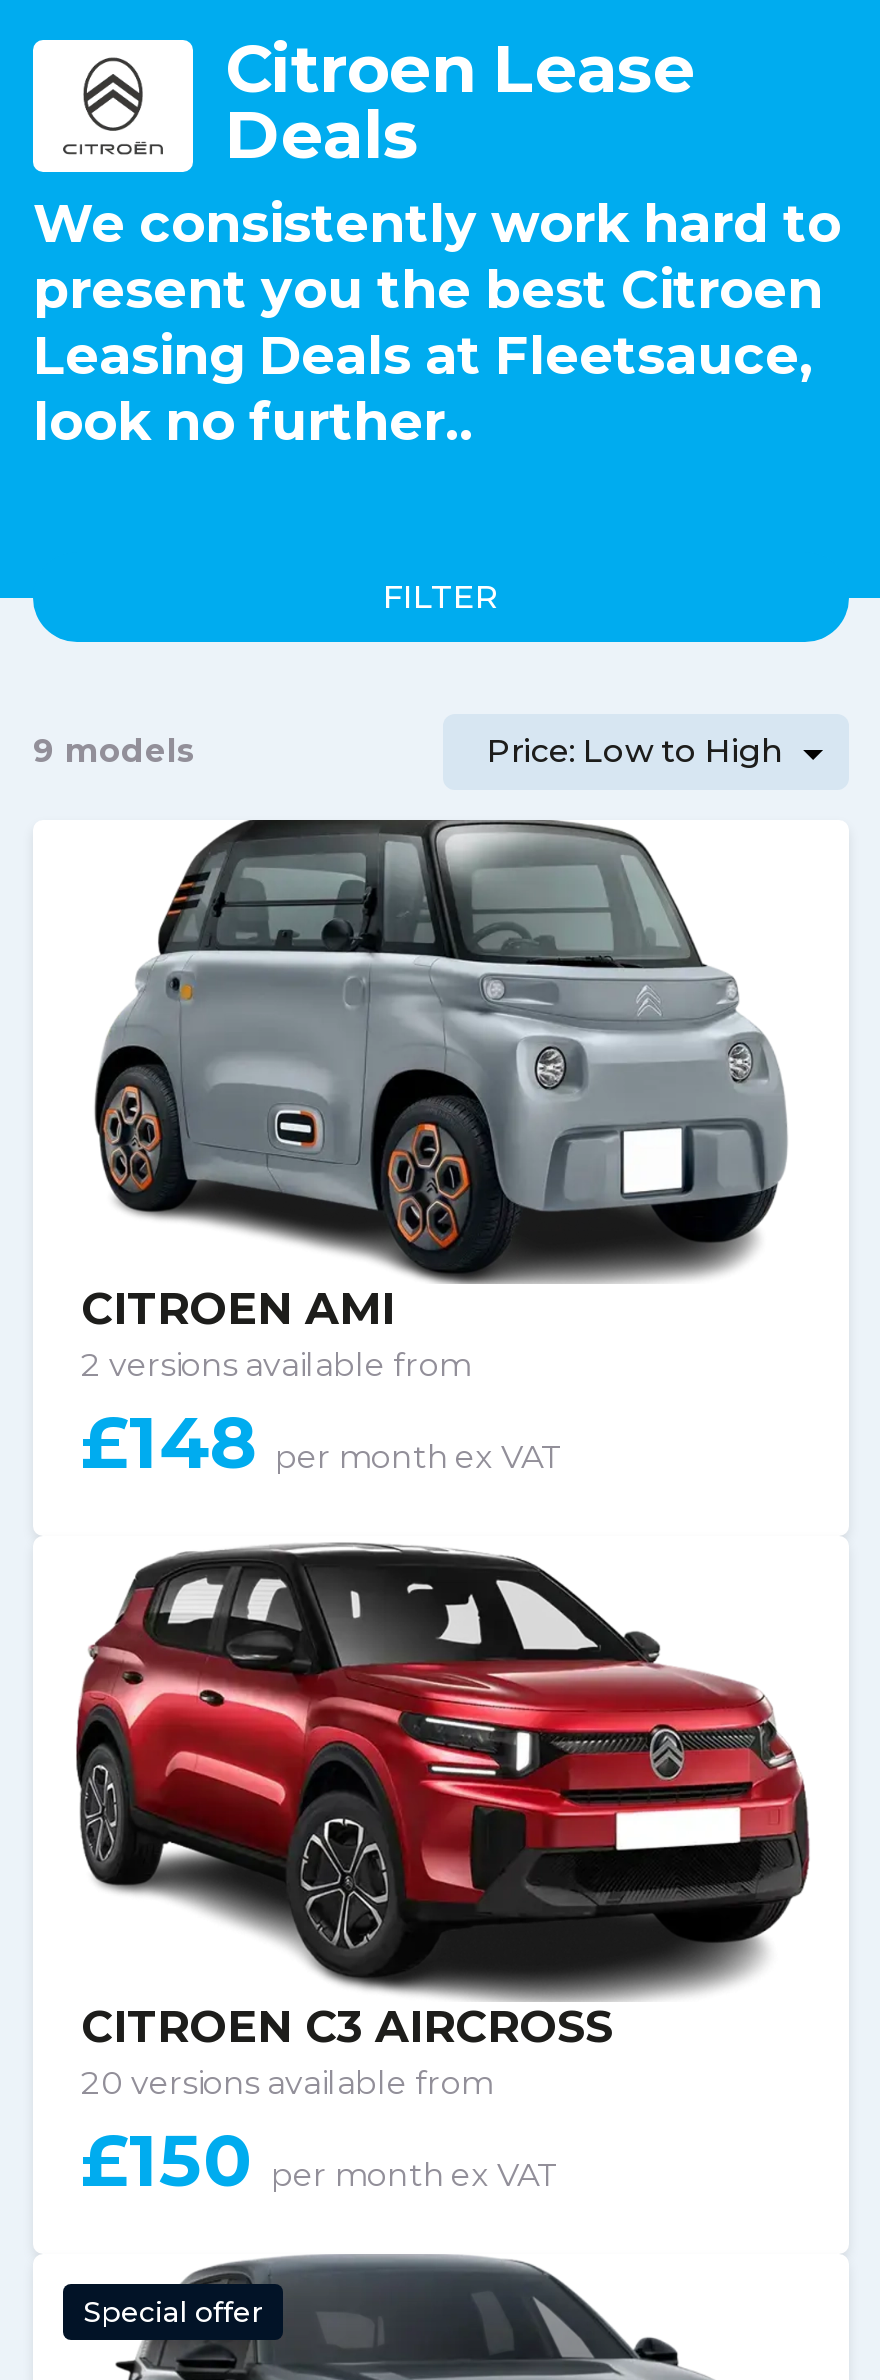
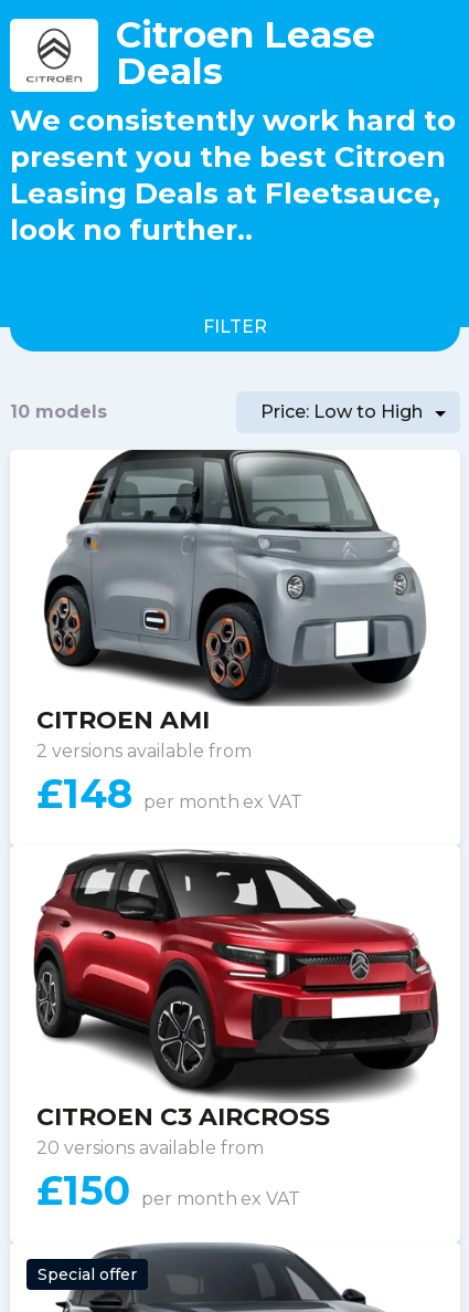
[33,733,195,771] 9 models -> [10,402,107,423] 10 models

